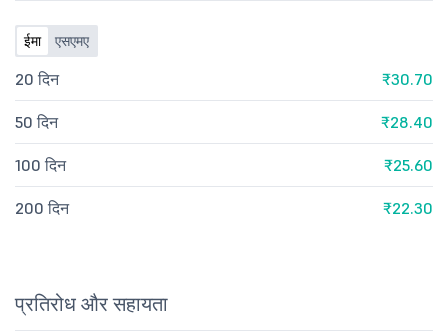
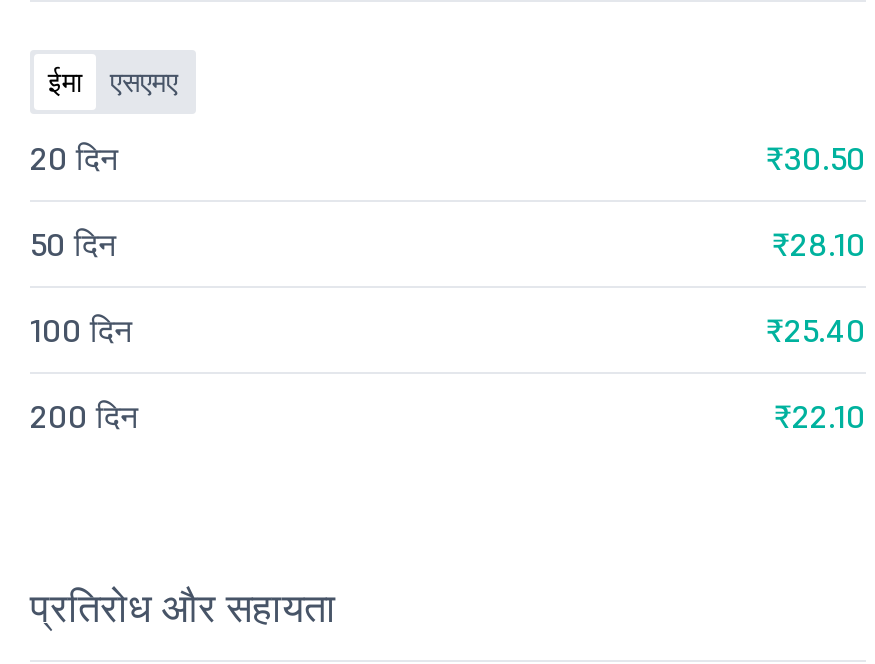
[382,69,433,89] ₹30.70 -> [766,138,866,178] ₹30.50
[381,112,433,132] ₹28.40 -> [772,224,866,264] ₹28.10
[384,155,433,175] ₹25.60 -> [766,310,866,350] ₹25.40
[383,198,433,218] ₹22.30 -> [774,396,866,436] ₹22.10

